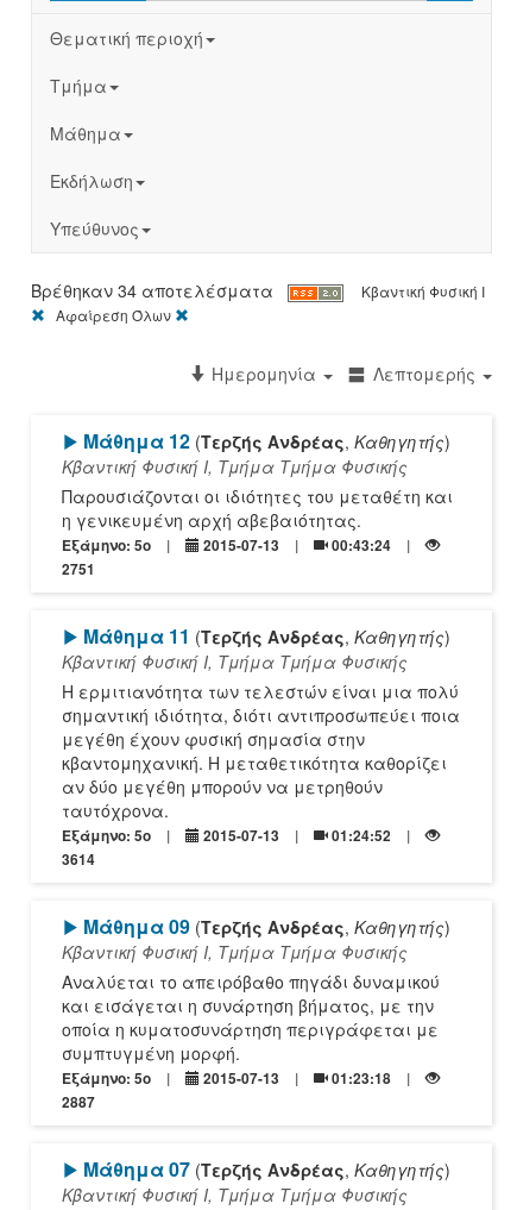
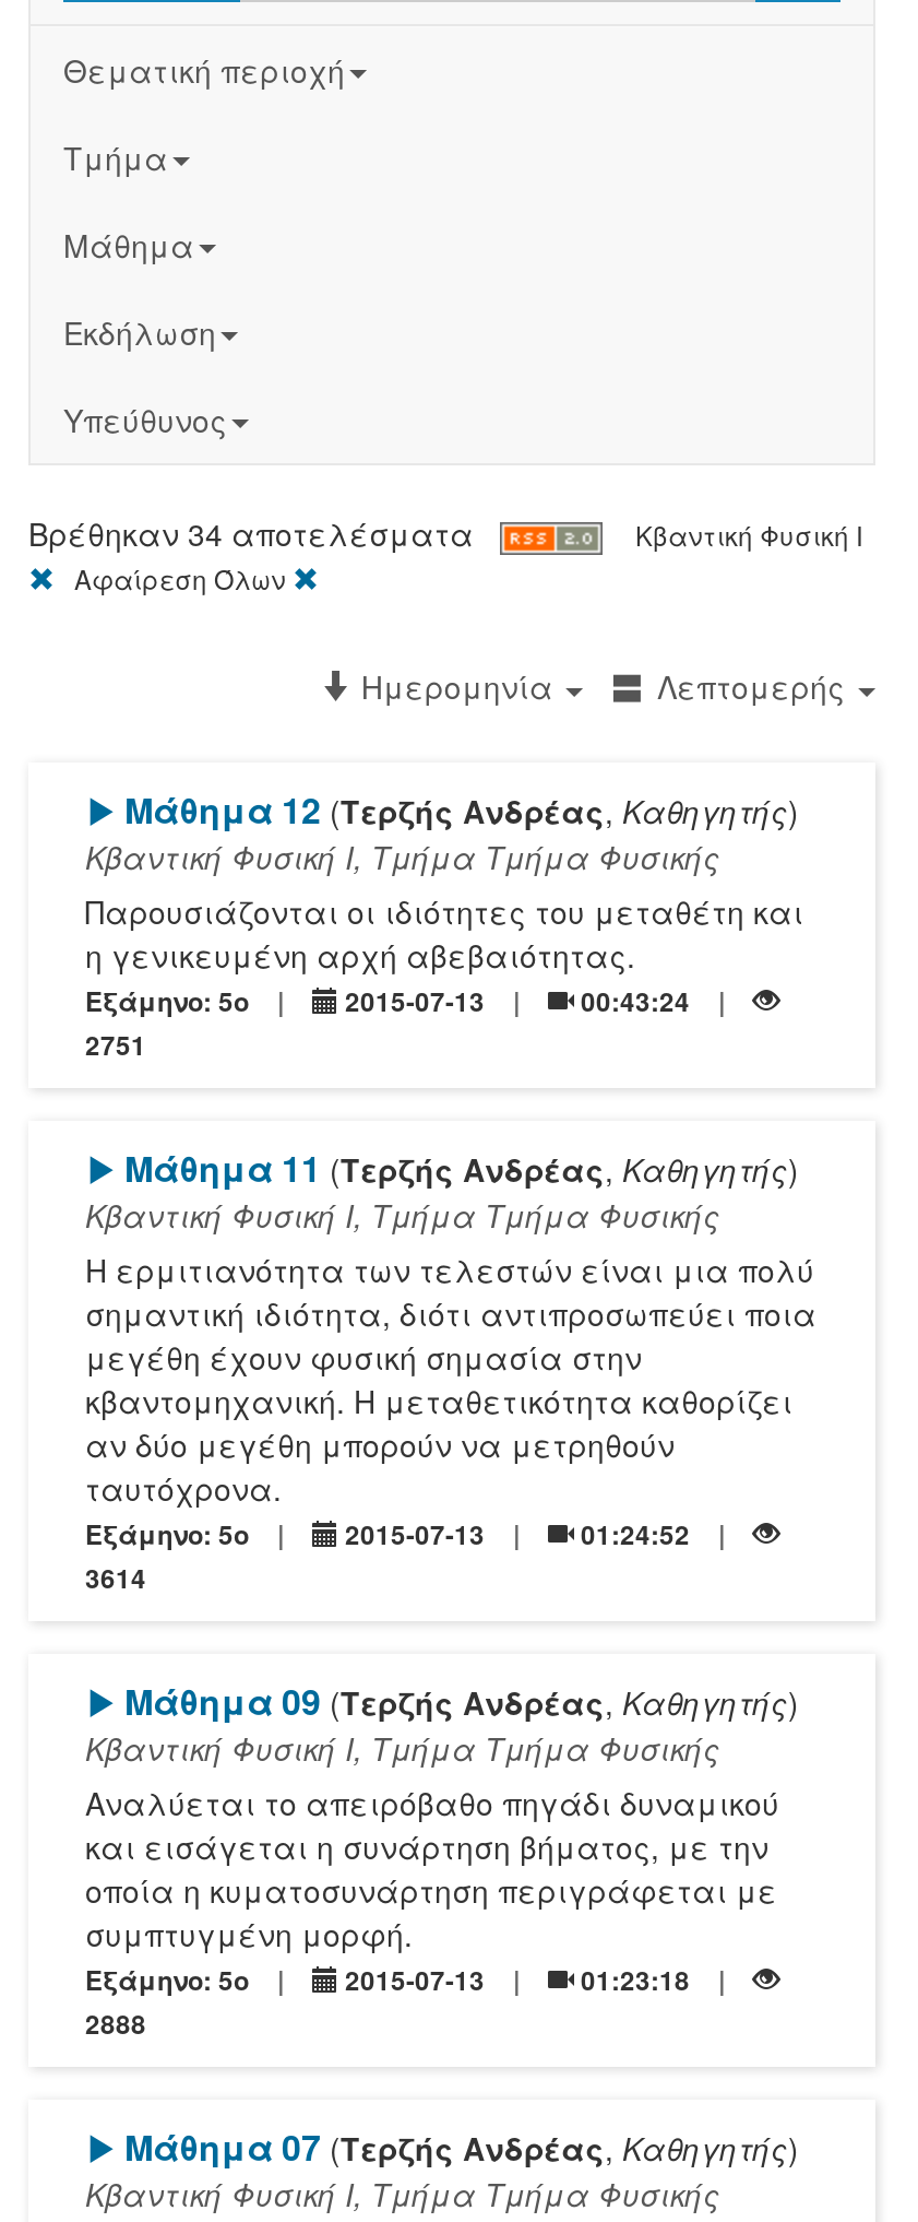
[62,1093,95,1113] 2887 -> [85,2007,146,2044] 2888

